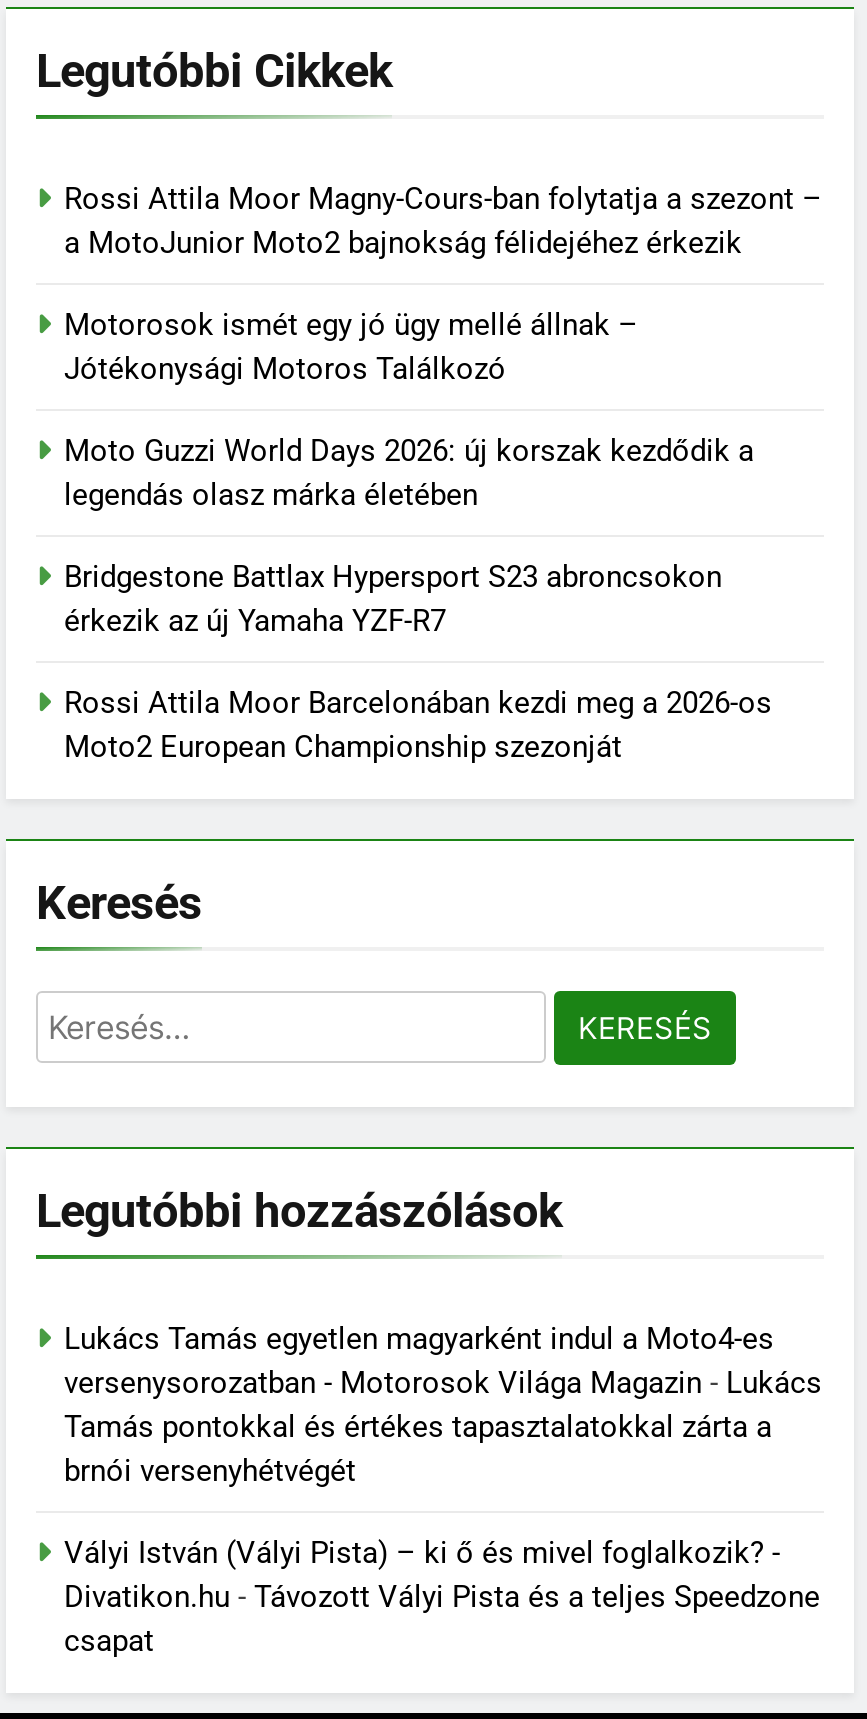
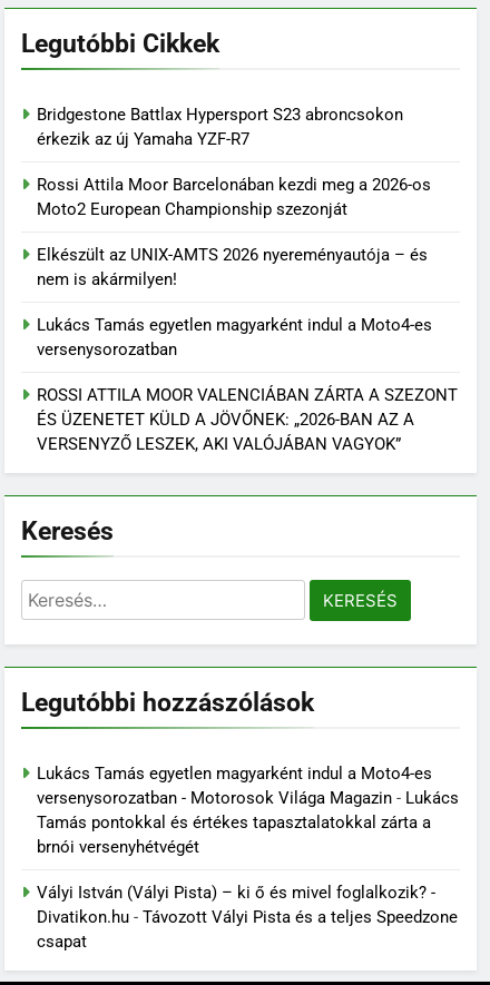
[64,182,822,514] Rossi Attila Moor Magny-Cours-ban folytatja a szezont – | a MotoJunior Moto2 bajnokság félidejéhez érkezik | Motorosok ismét egy jó ügy mellé állnak – | Jótékonysági Motoros Találkozó | Moto Guzzi World Days 2026: új korszak kezdődik a | legendás olasz márka életében -> none
moved [64,560,772,766] -> [37,105,431,220]: Bridgestone Battlax Hypersport S23 abroncsokon | érkezik az új Yamaha YZF-R7 | Rossi Attila Moor Barcelonában kezdi meg a 2026-os | Moto2 European Championship szezonját
none -> [37,245,458,454] Elkészült az UNIX-AMTS 2026 nyereményautója – és | nem is akármilyen! | Lukács Tamás egyetlen magyarként indul a Moto4-es | versenysorozatban | ROSSI ATTILA MOOR VALENCIÁBAN ZÁRTA A SZEZONT | ÉS ÜZENETET KÜLD A JÖVŐNEK: „2026-BAN AZ A | VERSENYZŐ LESZEK, AKI VALÓJÁBAN VAGYOK”

